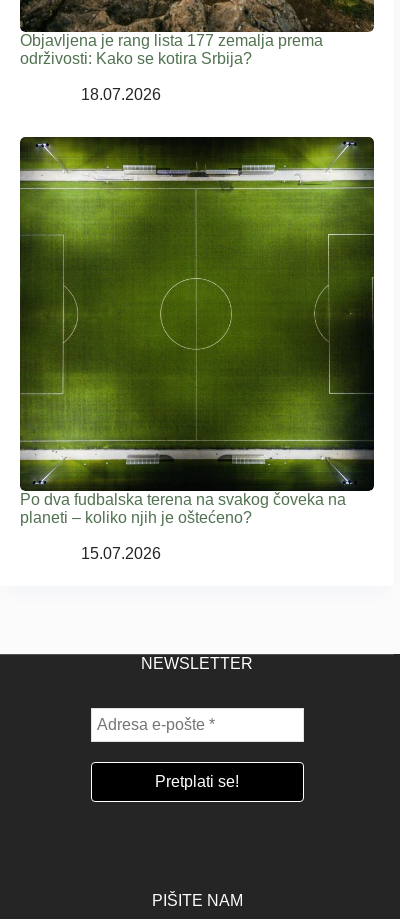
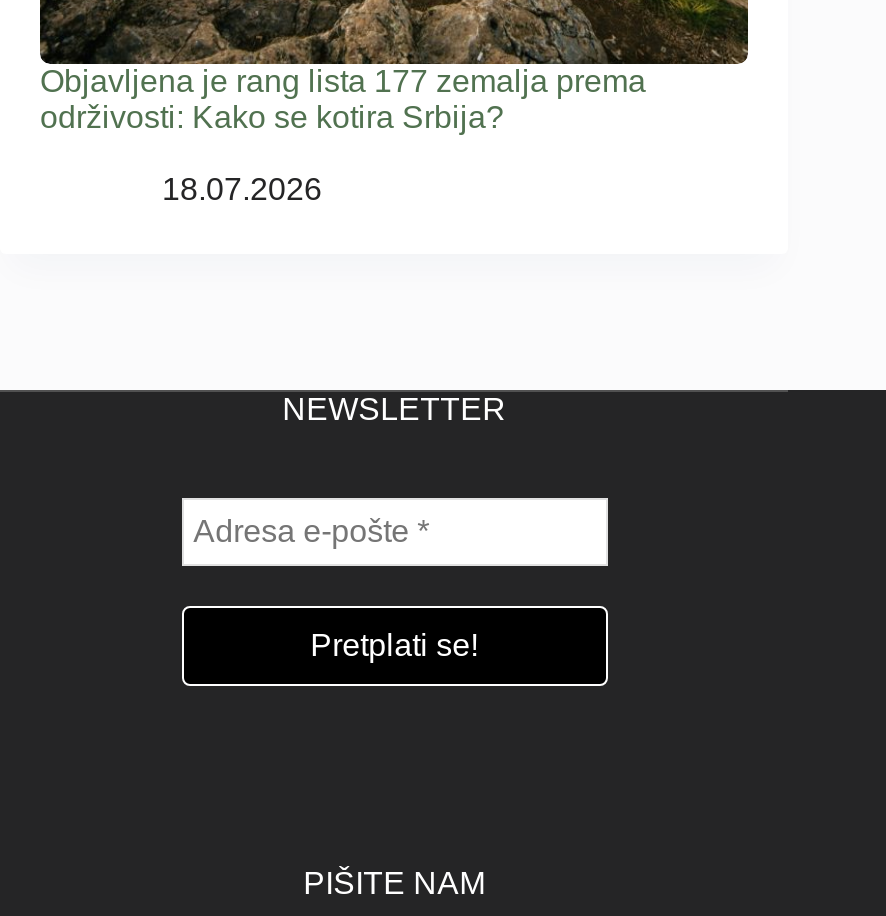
[20,136,375,562] [image] | Po dva fudbalska terena na svakog čoveka na | planeti – koliko njih je oštećeno? | 15.07.2026 -> none

